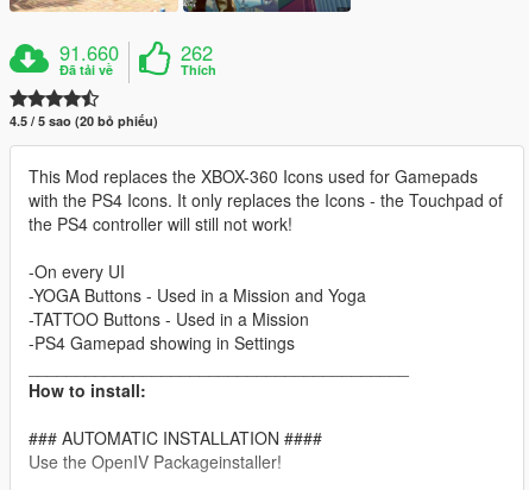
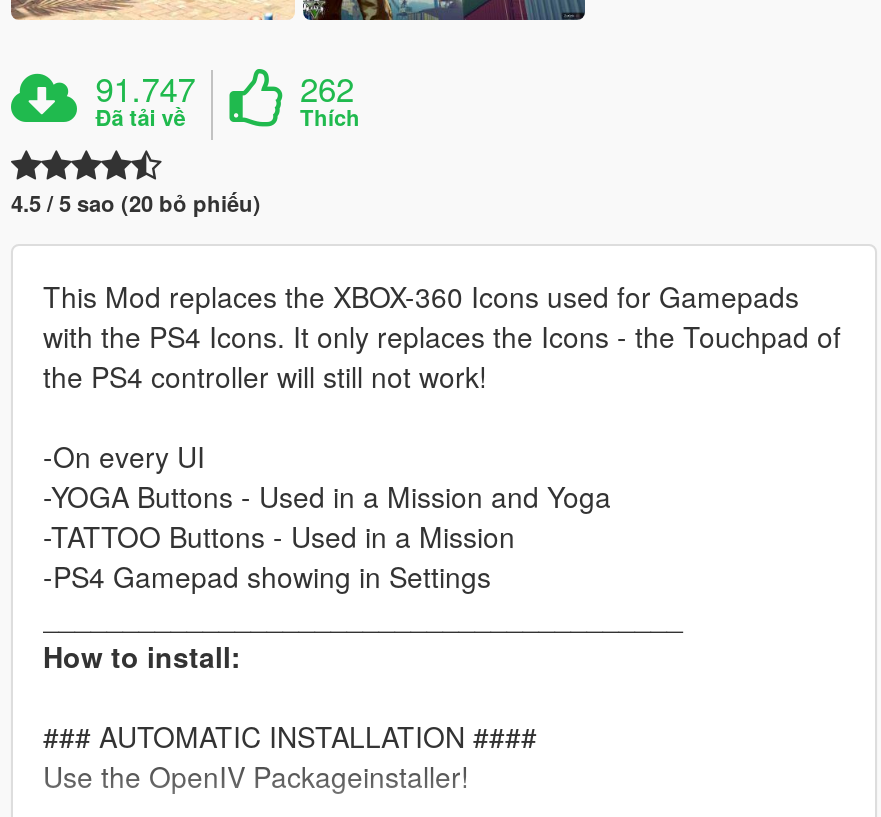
[60,38,119,67] 91.660 -> [95,64,195,112] 91.747

